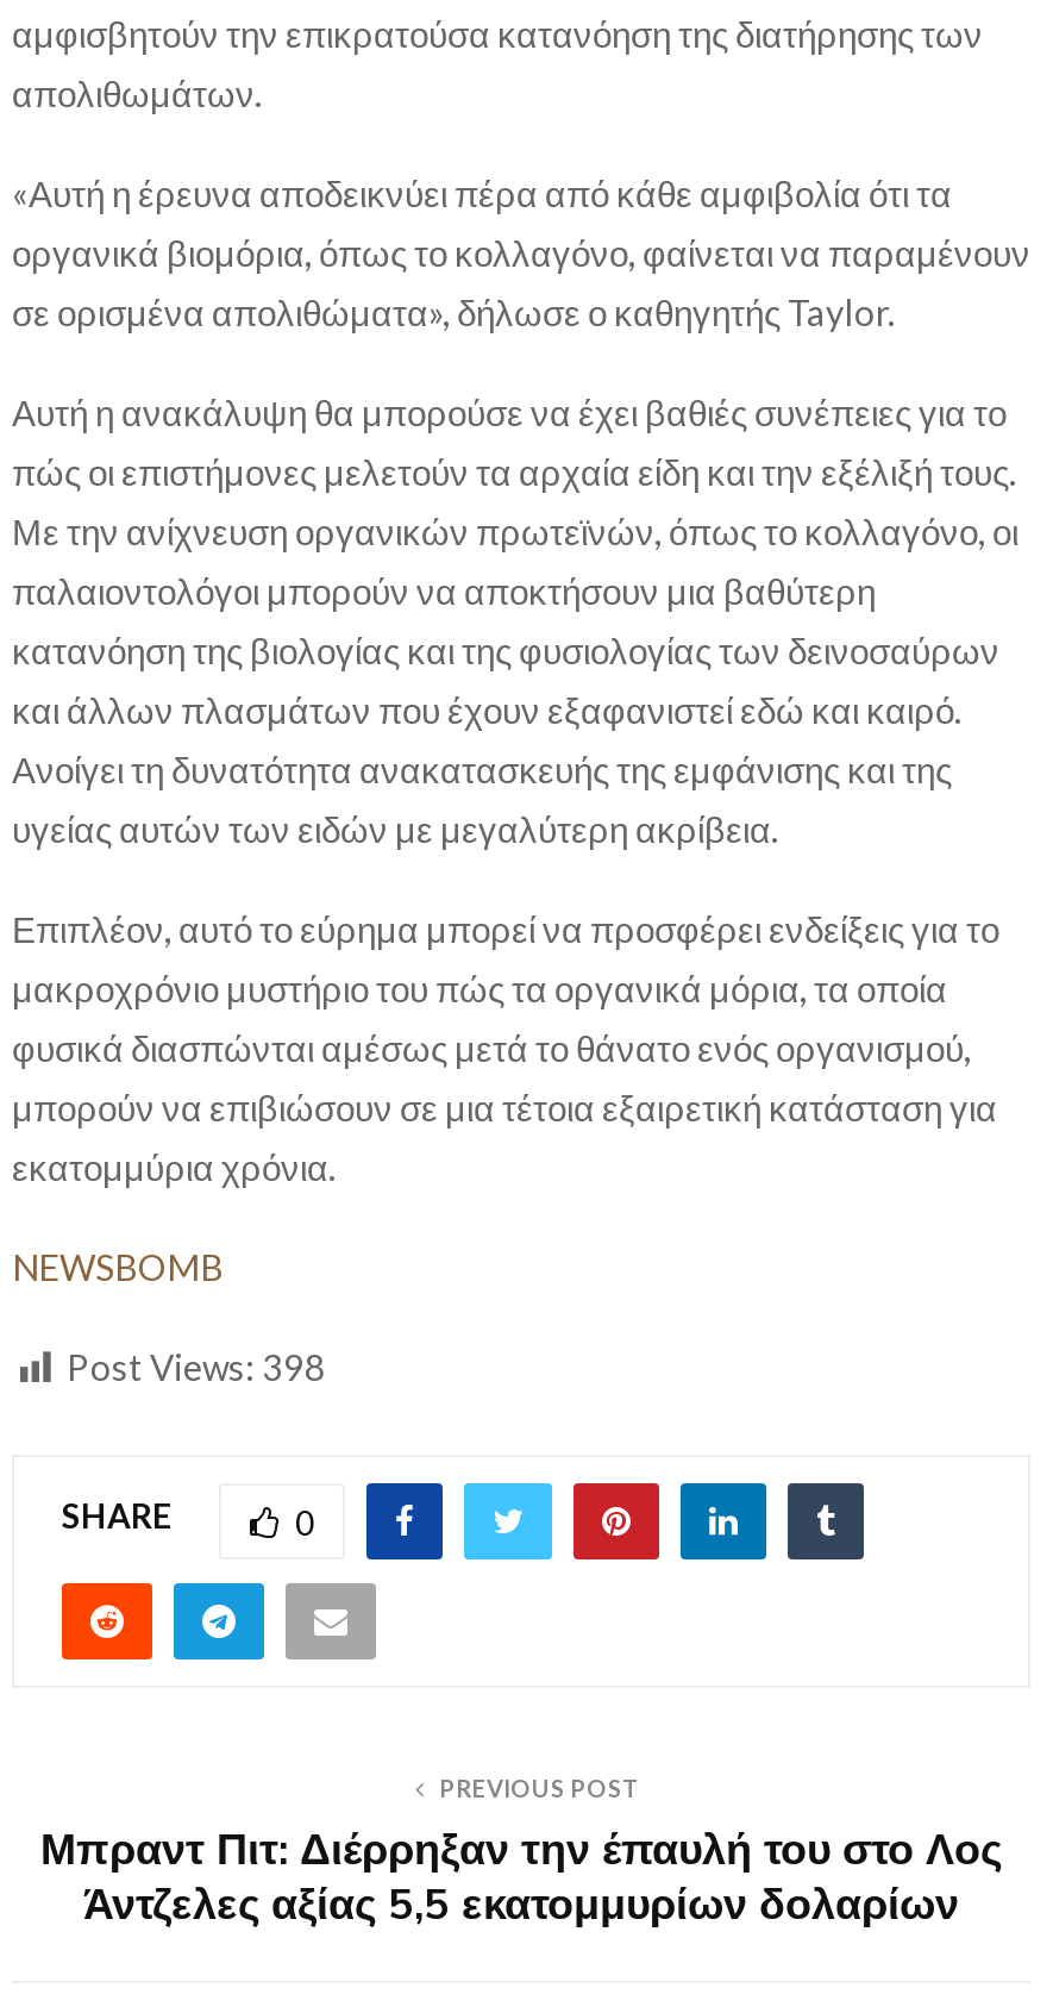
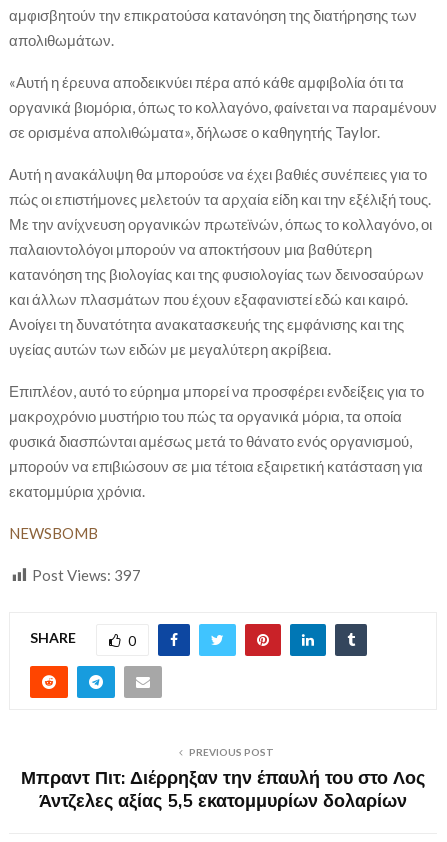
[67,1344,326,1387] Post Views: 398 -> [32,565,141,583] Post Views: 397

